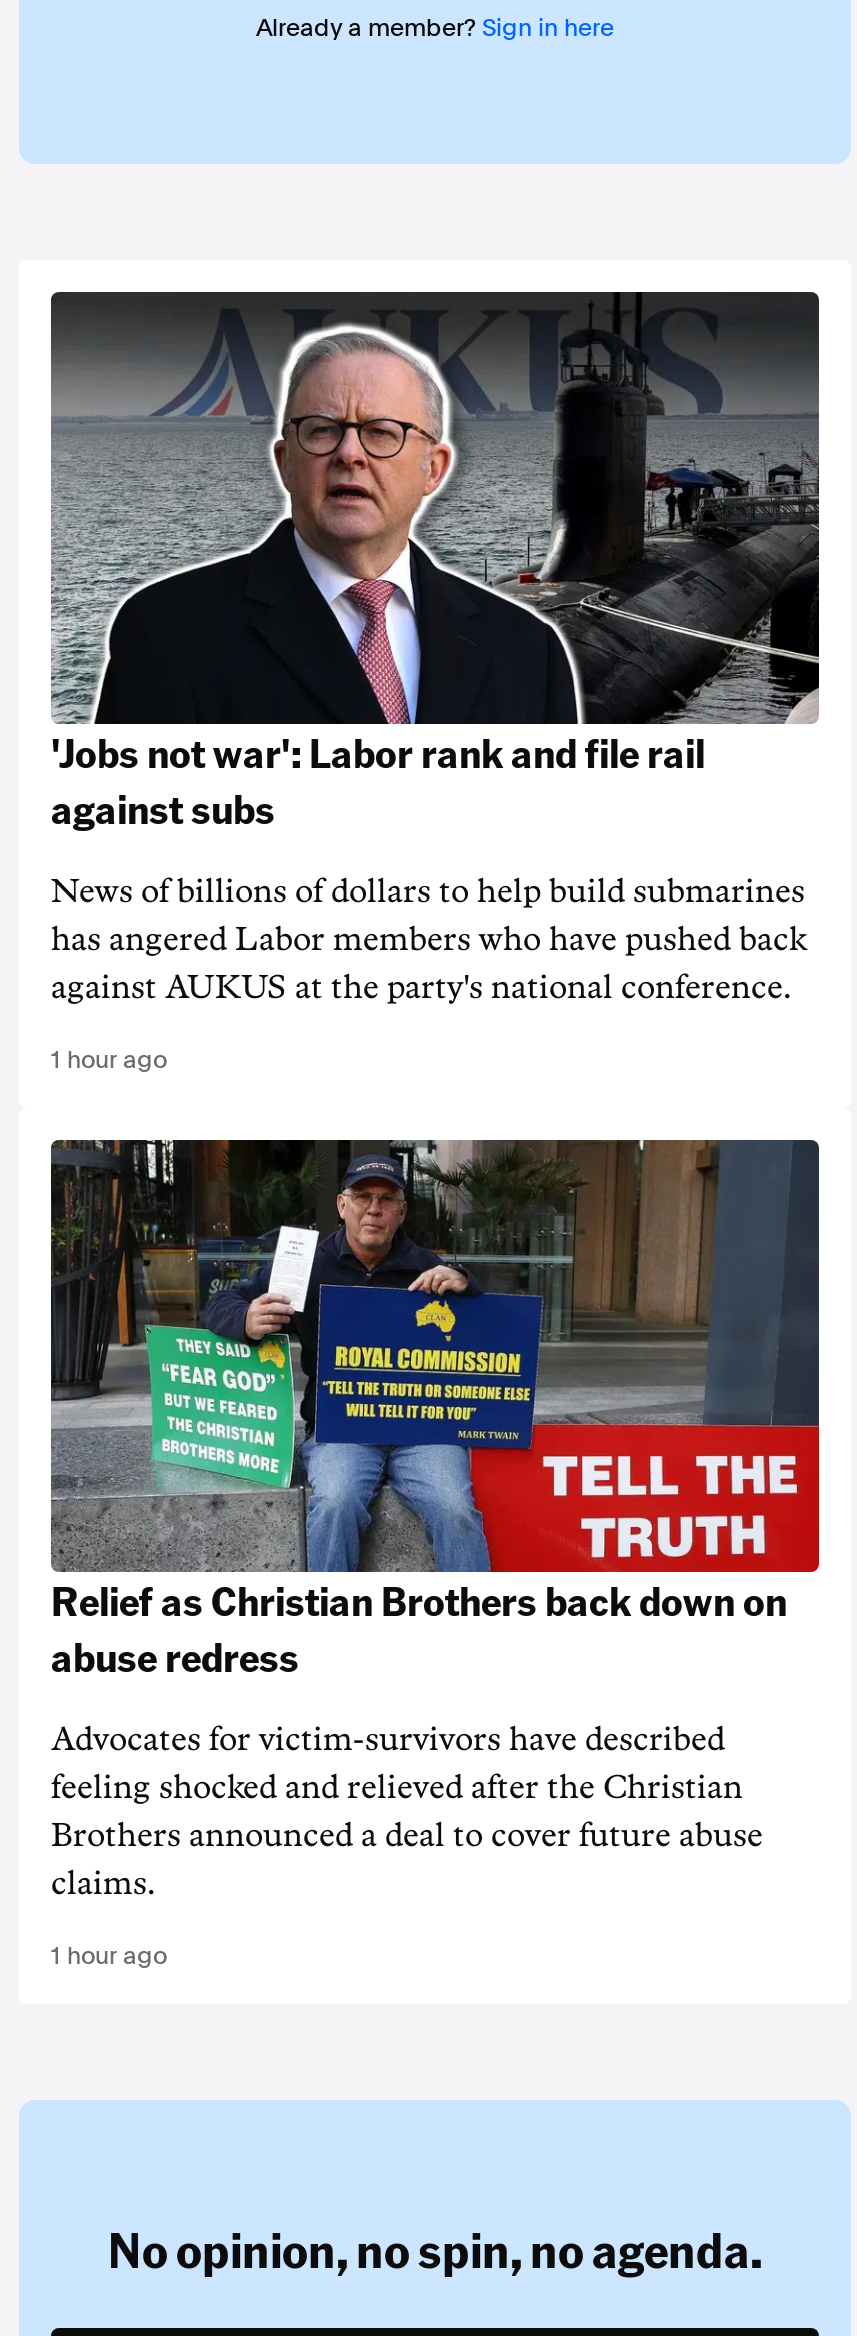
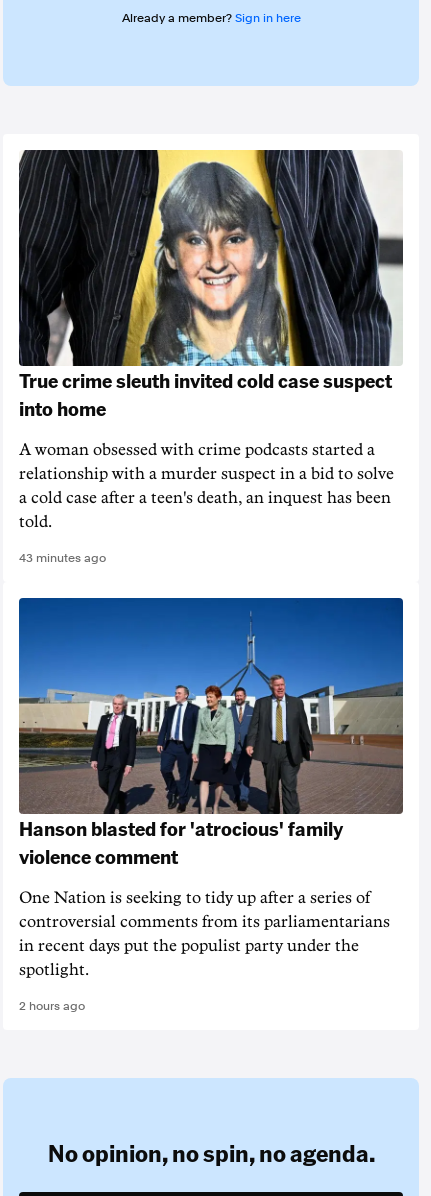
[49,290,821,1074] [image] | 'Jobs not war': Labor rank and file rail | against subs | News of billions of dollars to help build submarines | has angered Labor members who have pushed back | against AUKUS at the party's national conference. | 1 hour ago -> [19,149,403,565] [image] | True crime sleuth invited cold case suspect | into home | A woman obsessed with crime podcasts started a | relationship with a murder suspect in a bid to solve | a cold case after a teen's death, an inquest has been | told. | 43 minutes ago
[49,1138,819,1970] [image] | Relief as Christian Brothers back down on | abuse redress | Advocates for victim-survivors have described | feeling shocked and relieved after the Christian | Brothers announced a deal to cover future abuse | claims. | 1 hour ago -> [18,597,404,1013] [image] | Hanson blasted for 'atrocious' family | violence comment | One Nation is seeking to tidy up after a series of | controversial comments from its parliamentarians | in recent days put the populist party under the | spotlight. | 2 hours ago

